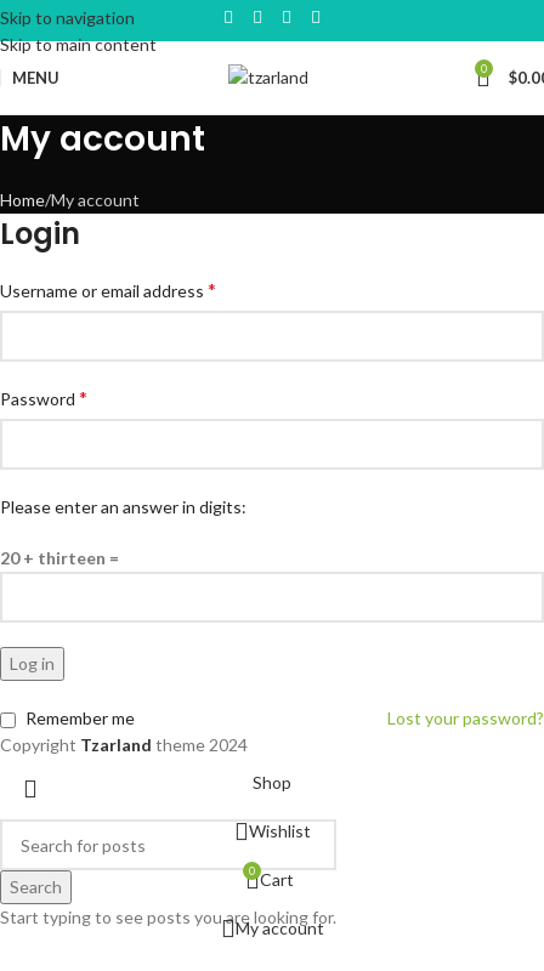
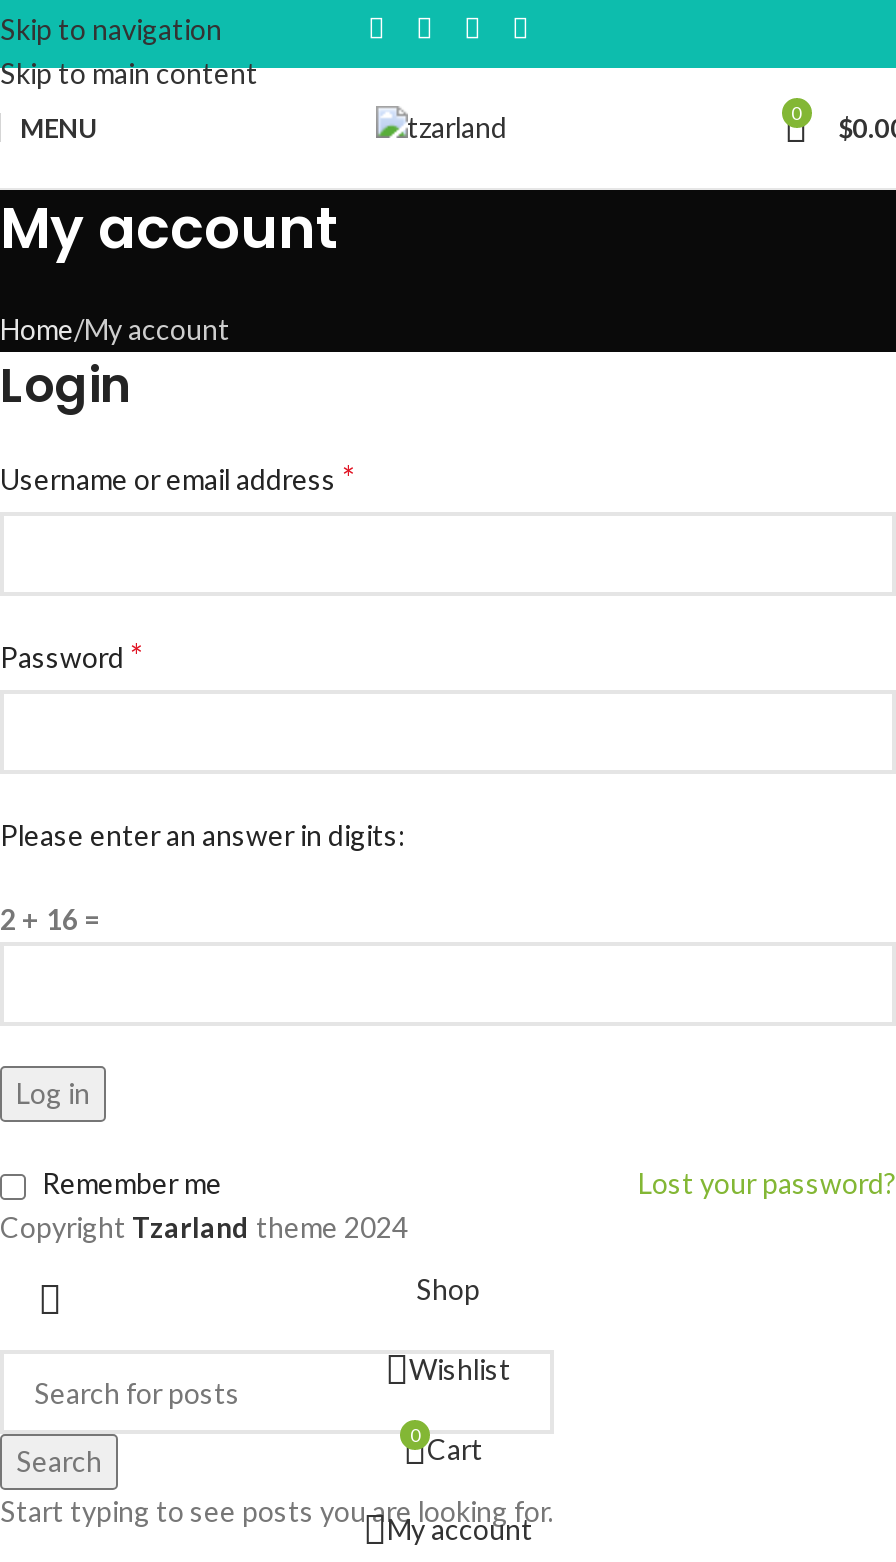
[0,547,119,568] 20 + thirteen = -> [0,902,100,936] 2 + 16 =

